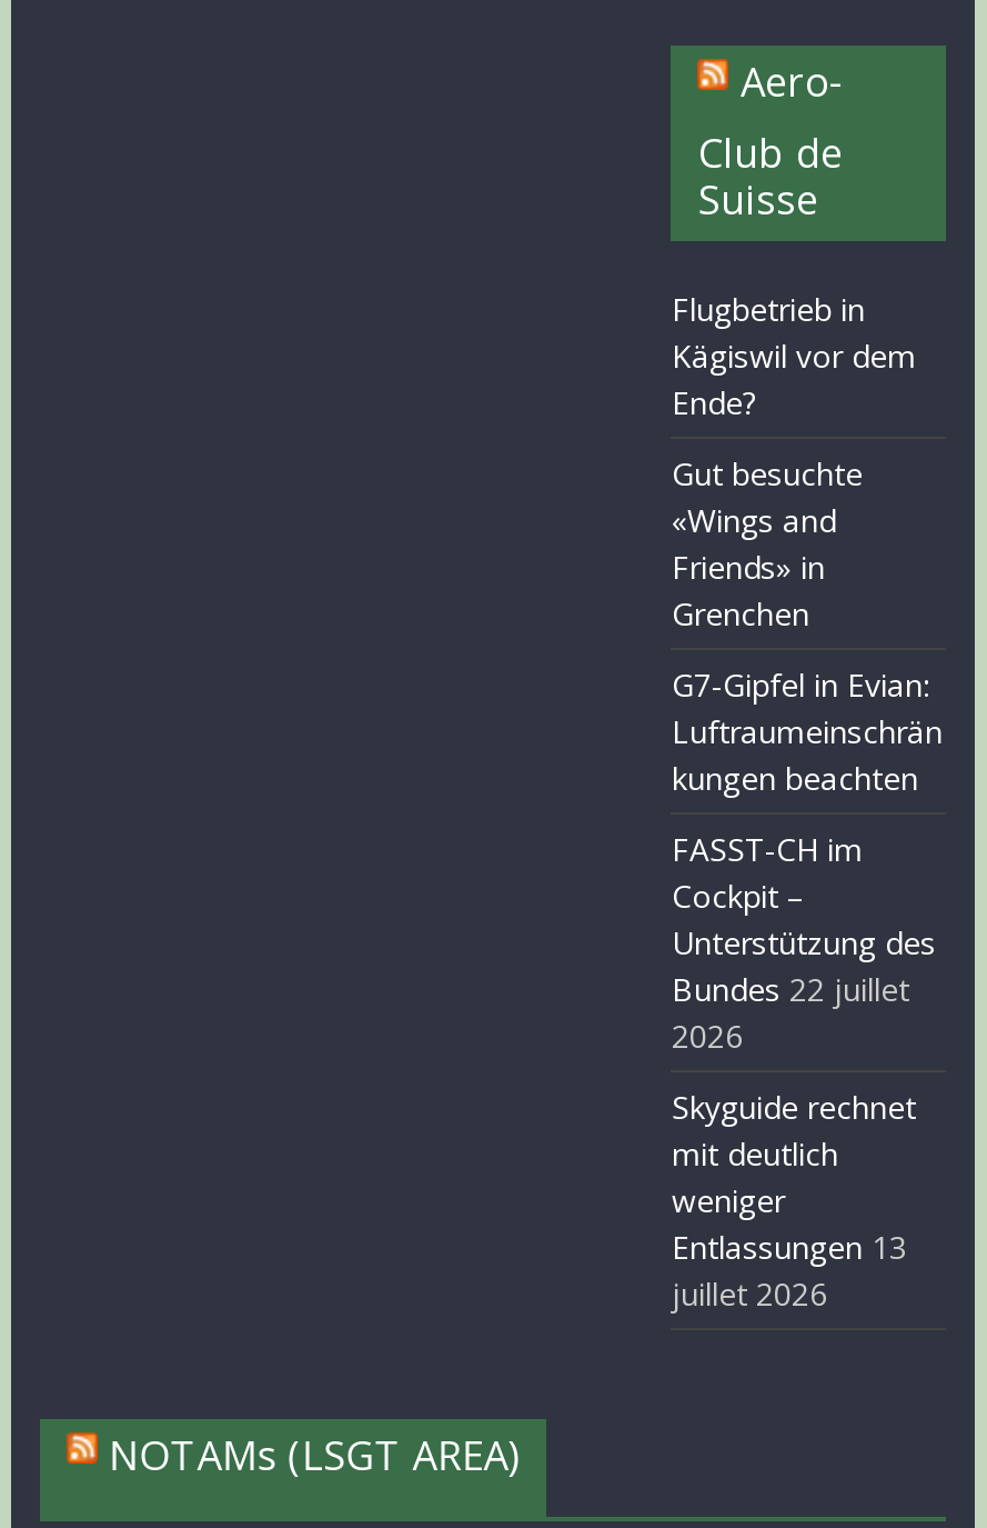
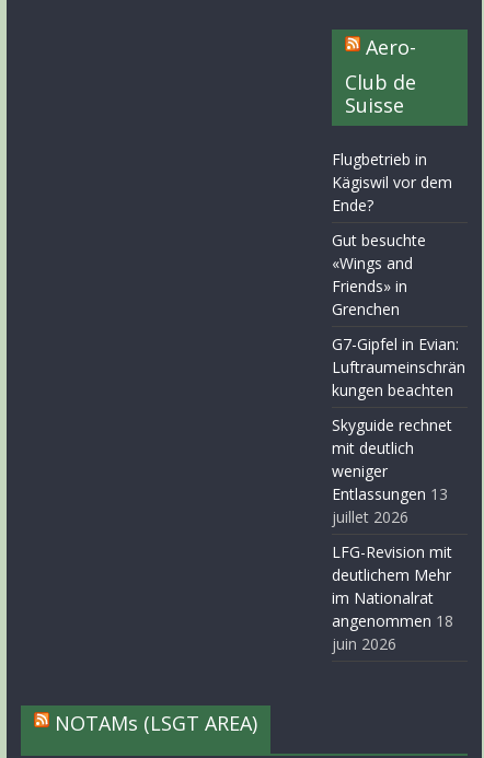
[672,828,936,1057] FASST-CH im | Cockpit – | Unterstützung des | Bundes 22 juillet | 2026 -> none
moved [672,1086,916,1315] -> [332,415,453,527]: Skyguide rechnet | mit deutlich | weniger | Entlassungen 13 | juillet 2026
none -> [332,541,454,654] LFG-Revision mit | deutlichem Mehr | im Nationalrat | angenommen 18 | juin 2026

